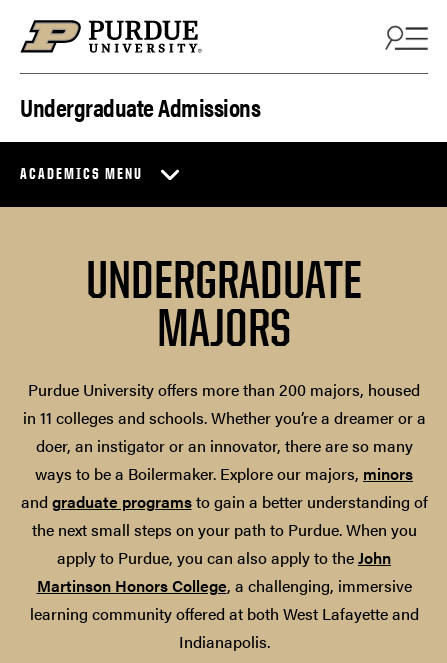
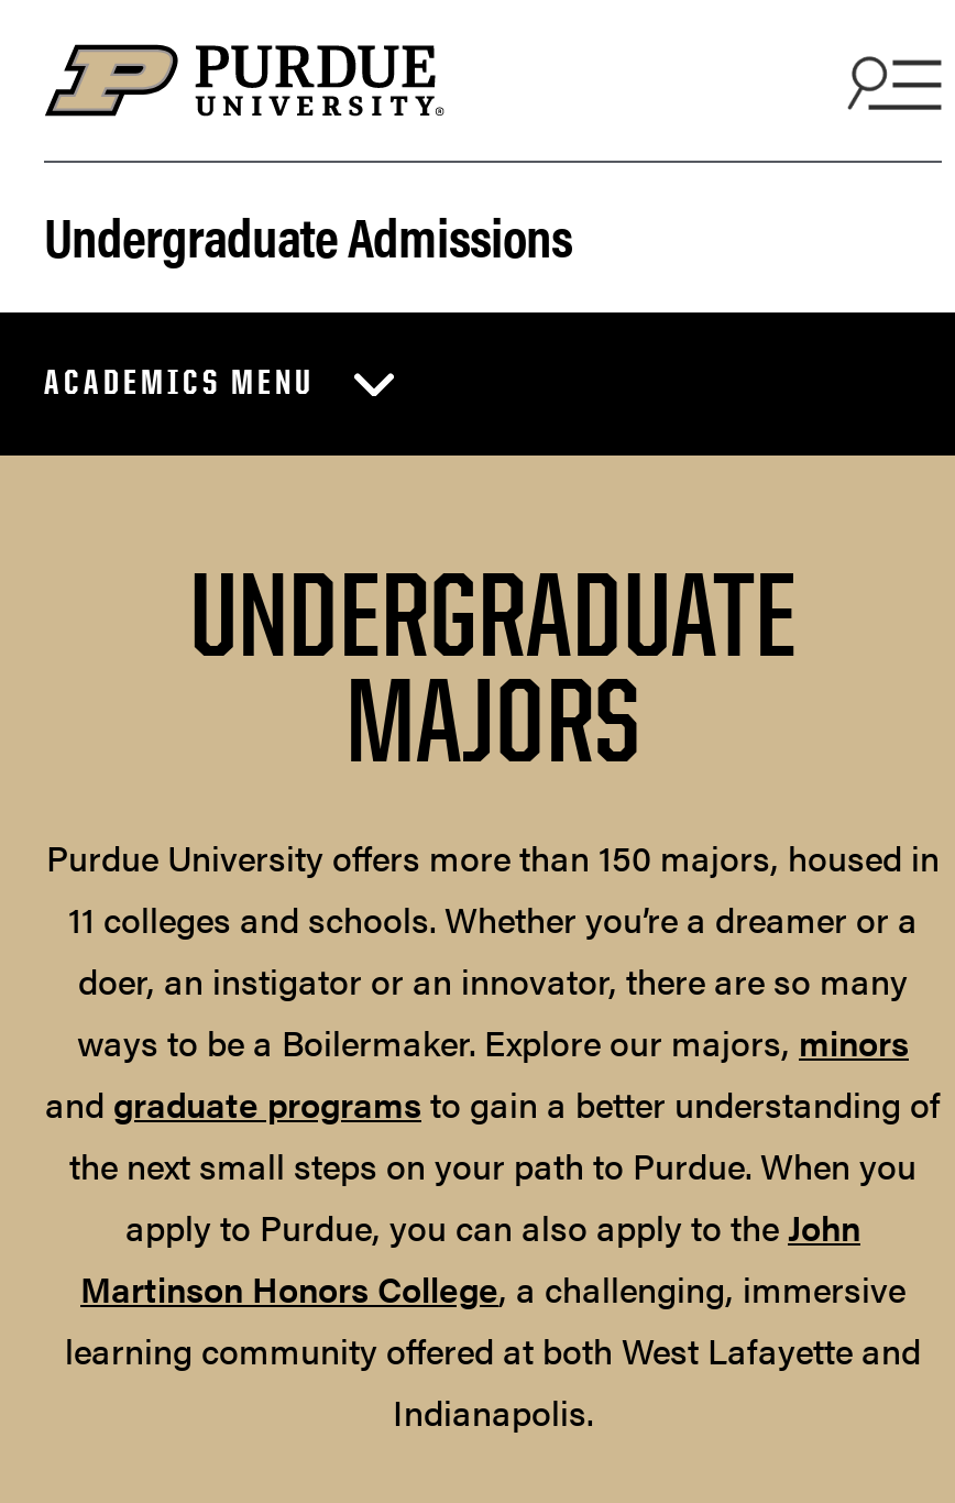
[22,378,425,429] Purdue University offers more than 200 majors, housed | in 11 colleges and schools. Whether you’re a dreamer or a -> [46,832,940,944] Purdue University offers more than 150 majors, housed in | 11 colleges and schools. Whether you’re a dreamer or a

